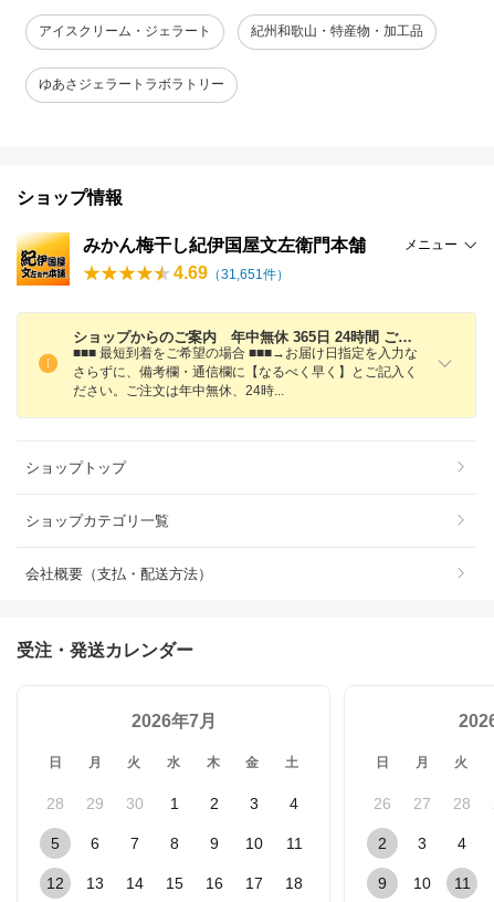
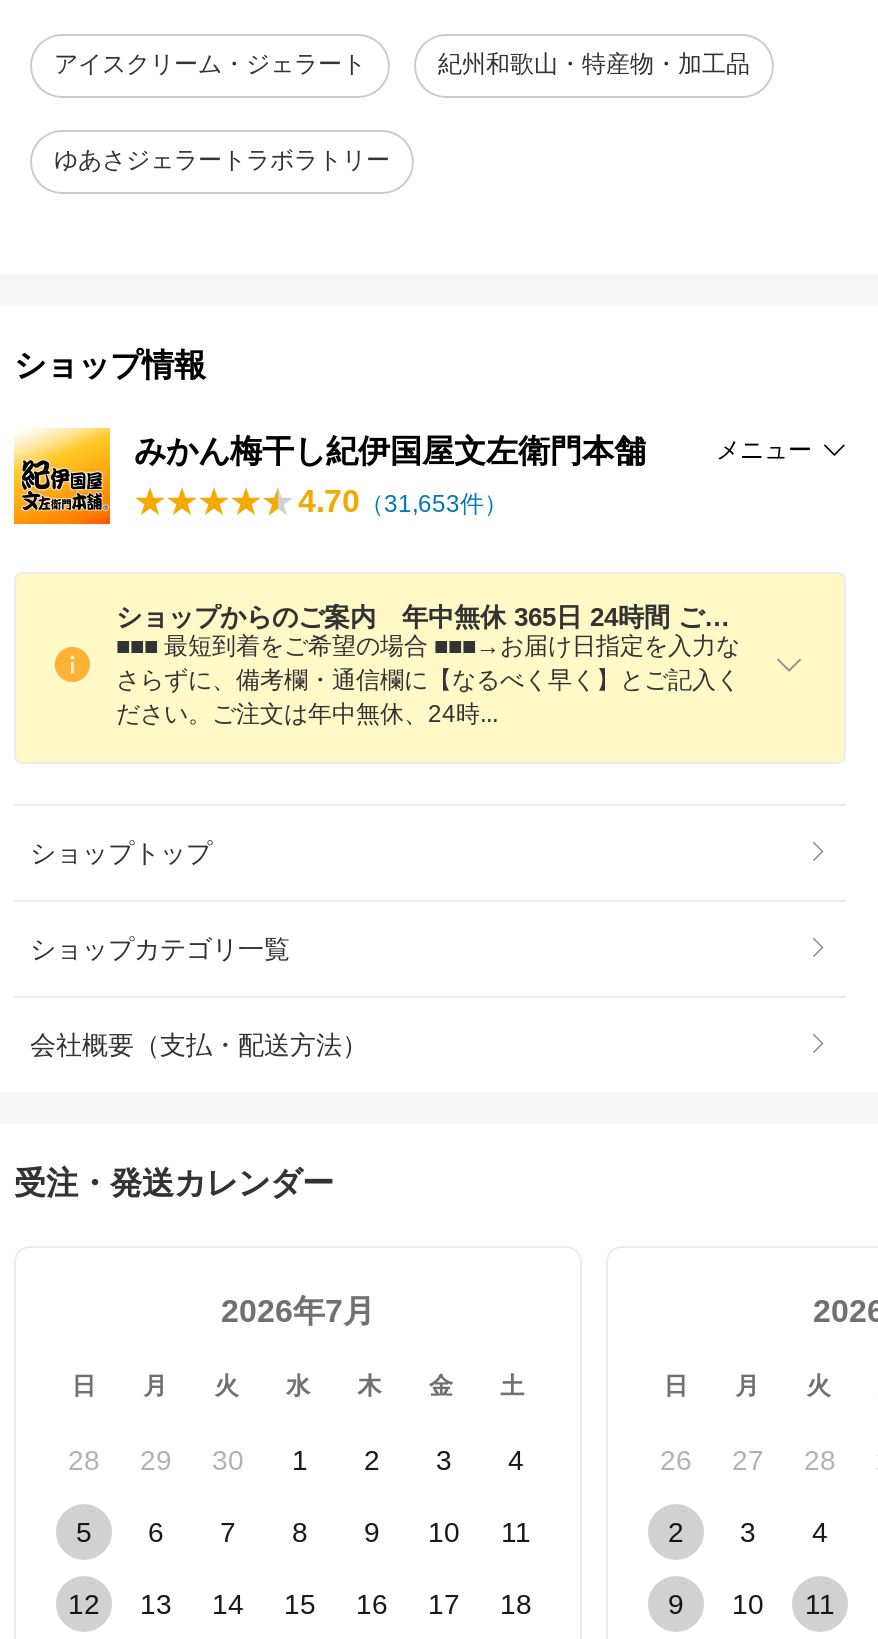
[174,263,290,282] 4.69（31,651件） -> [298,483,508,517] 4.70（31,653件）

